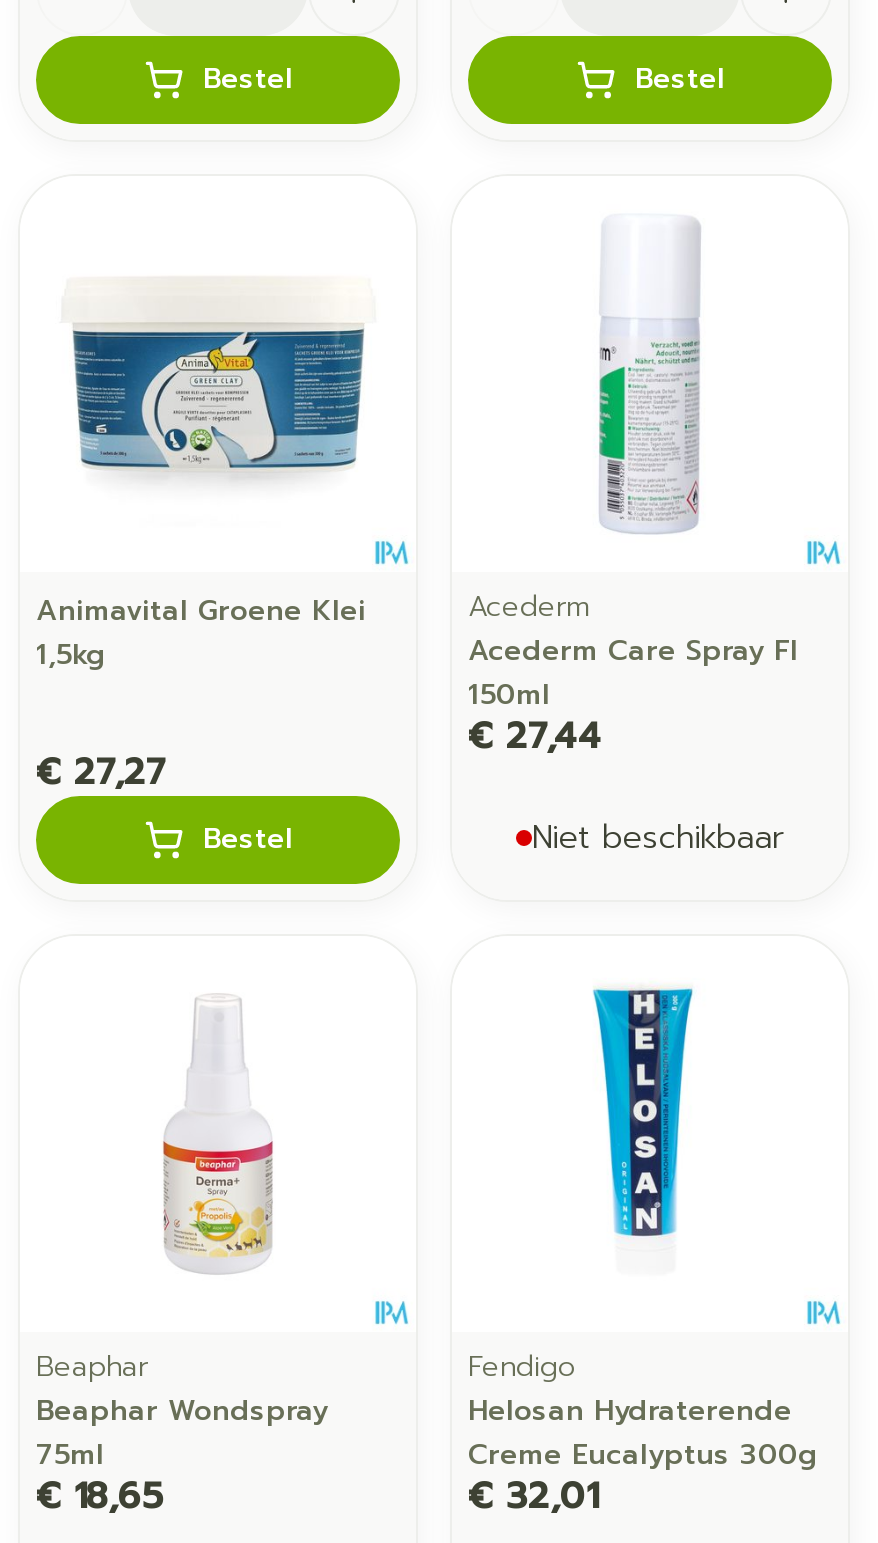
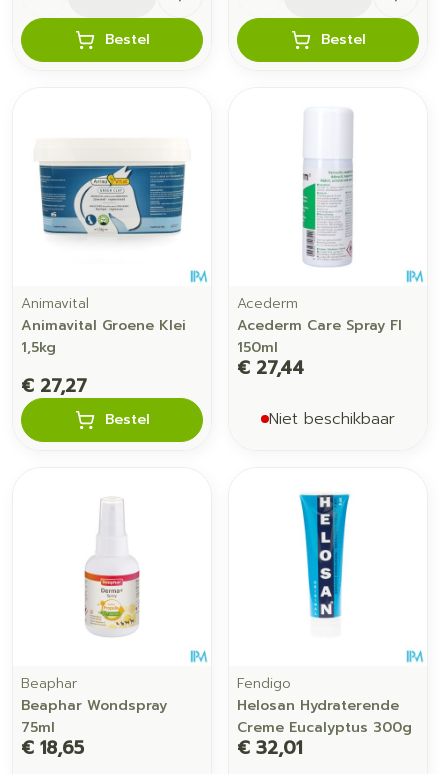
moved [36,590,366,676] -> [21,315,186,358]: Animavital Groene Klei | 1,5kg
none -> [21,293,89,314] Animavital

